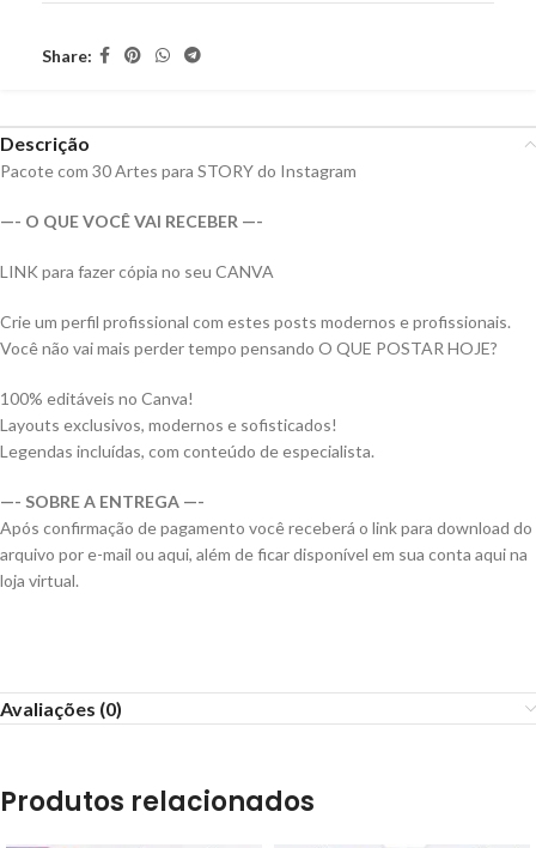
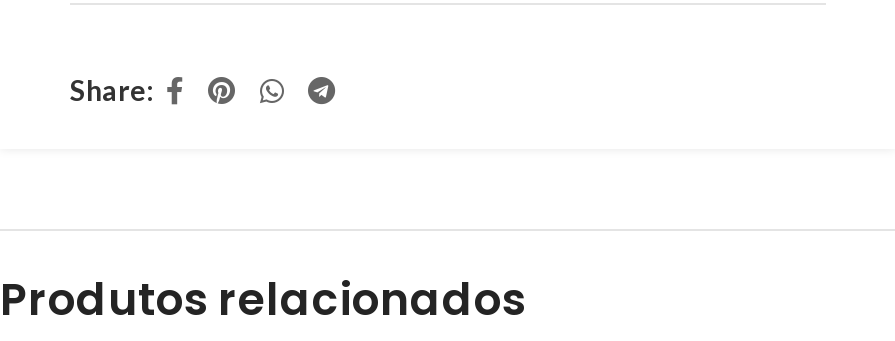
[0,132,532,590] Descrição | Pacote com 30 Artes para STORY do Instagram | —- O QUE VOCÊ VAI RECEBER —- | LINK para fazer cópia no seu CANVA | Crie um perfil profissional com estes posts modernos e profissionais. | Você não vai mais perder tempo pensando O QUE POSTAR HOJE? | 100% editáveis no Canva! | Layouts exclusivos, modernos e sofisticados! | Legendas incluídas, com conteúdo de especialista. | —- SOBRE A ENTREGA —- | Após confirmação de pagamento você receberá o link para download do | arquivo por e-mail ou aqui, além de ficar disponível em sua conta aqui na | loja virtual. -> none
[0,697,122,720] Avaliações (0) -> none

